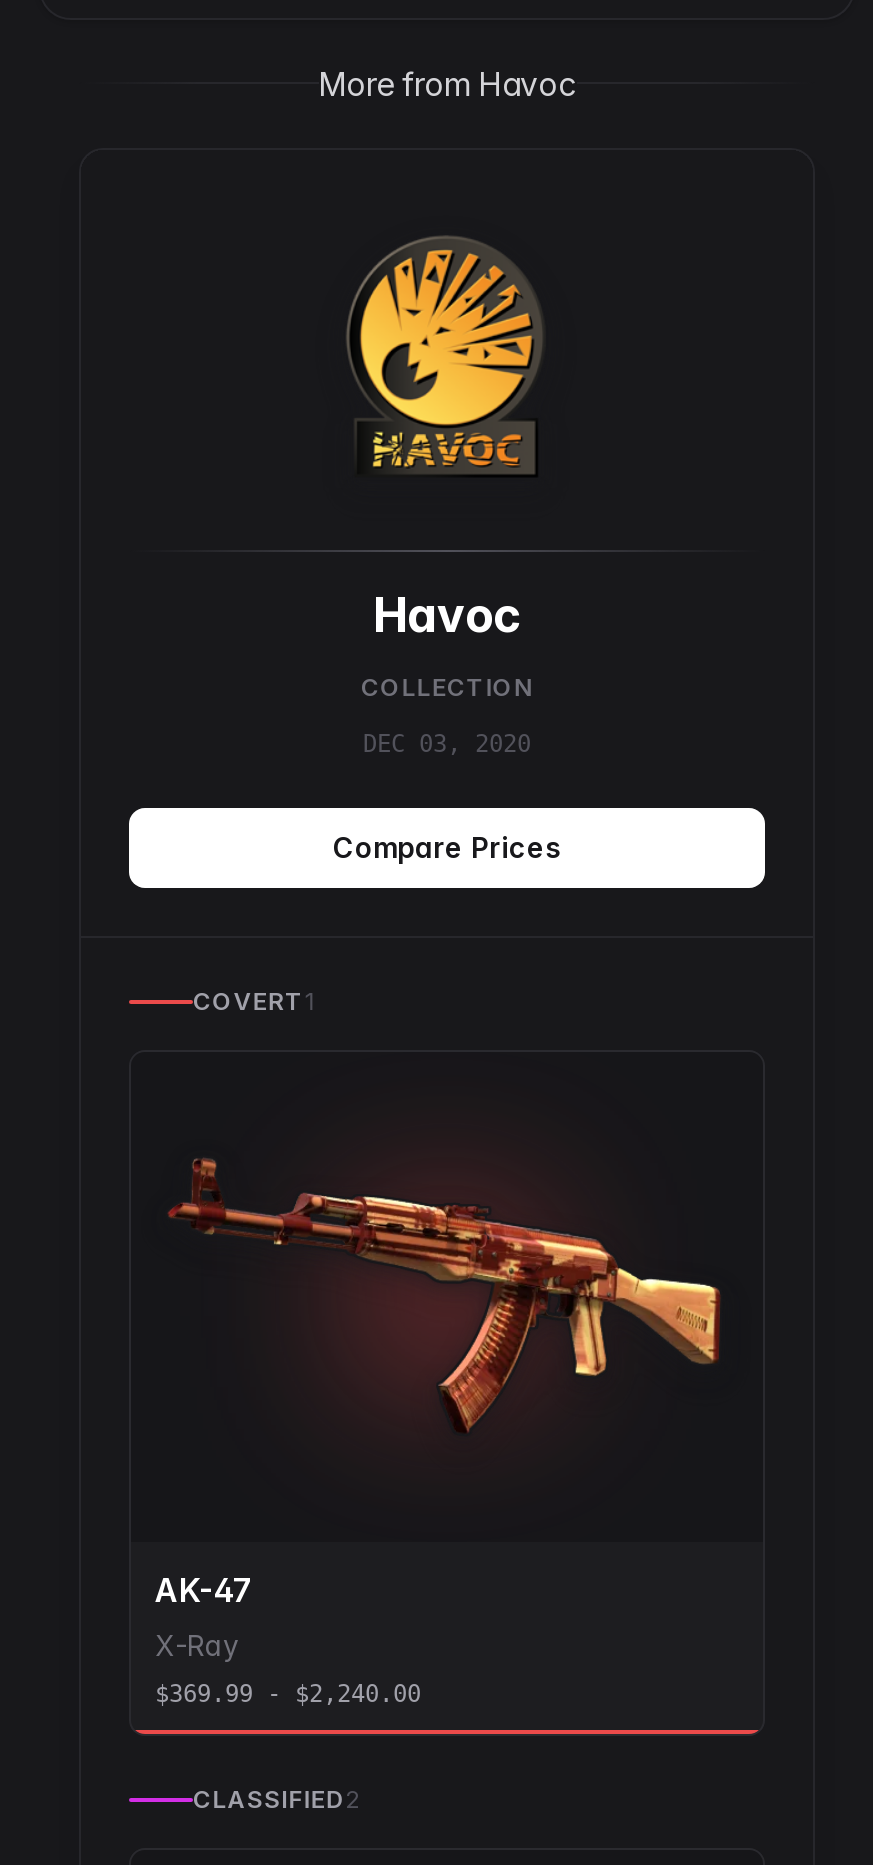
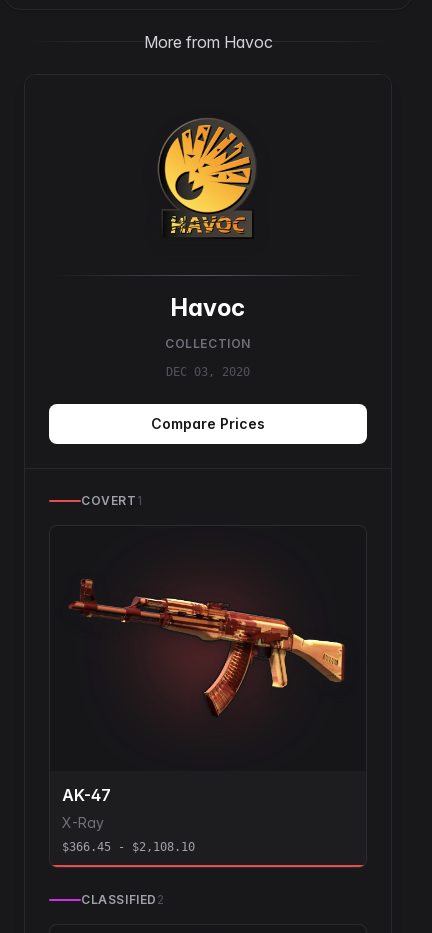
[155,1679,421,1707] $369.99 - $2,240.00 -> [62,839,195,853] $366.45 - $2,108.10

